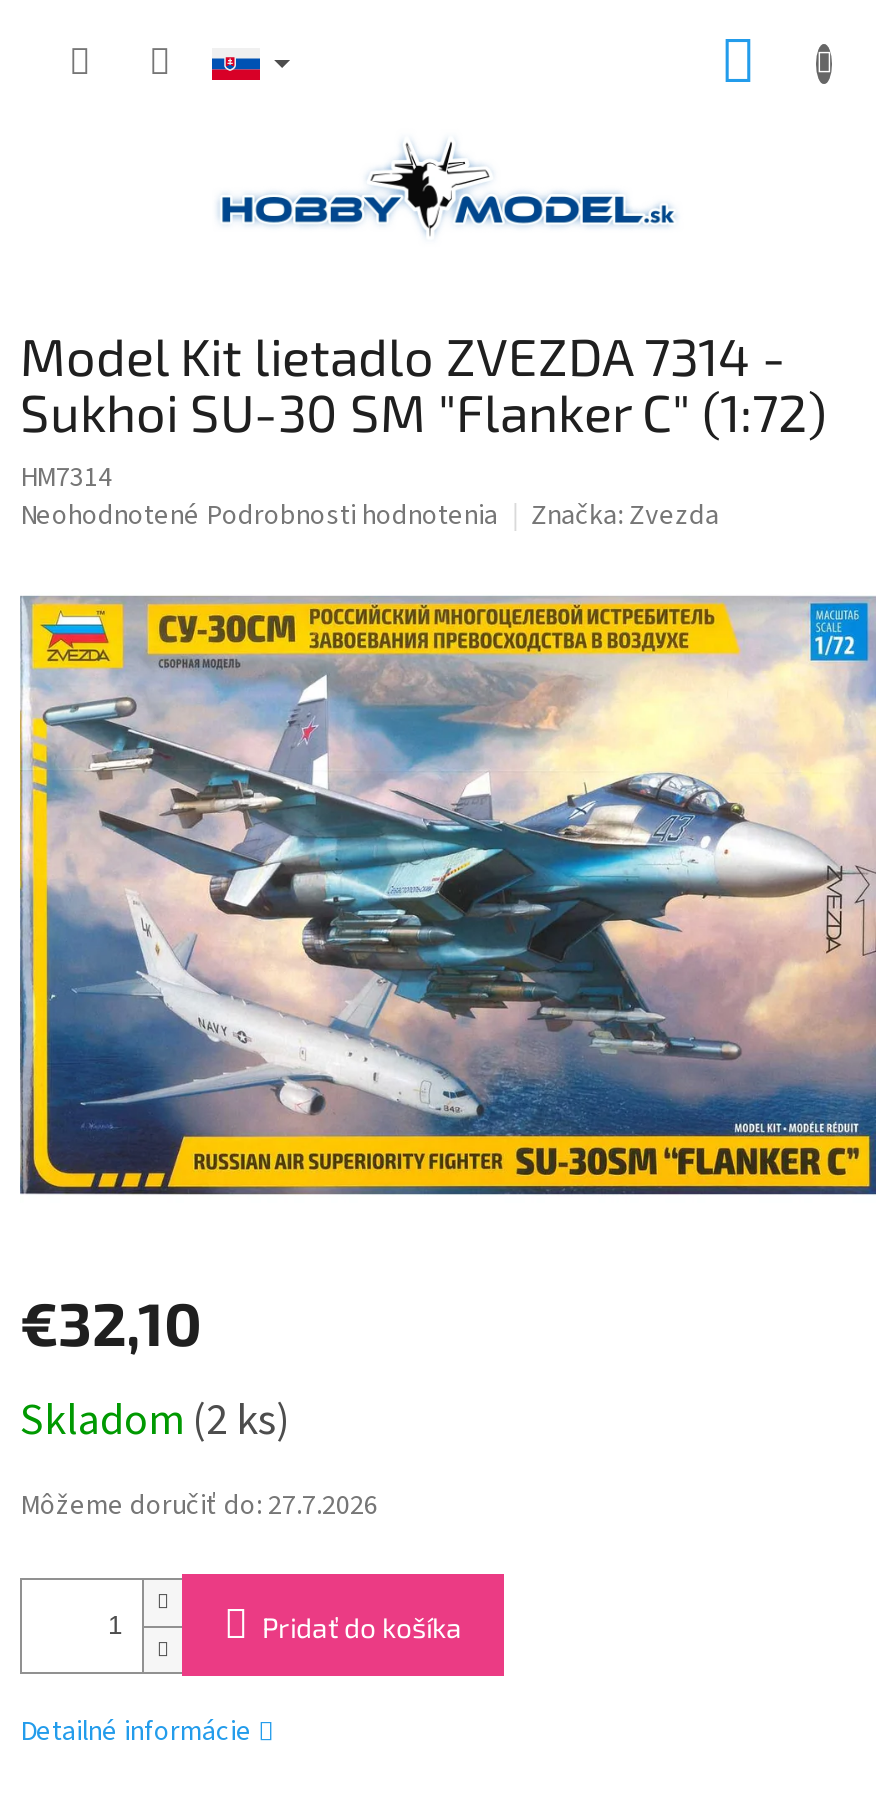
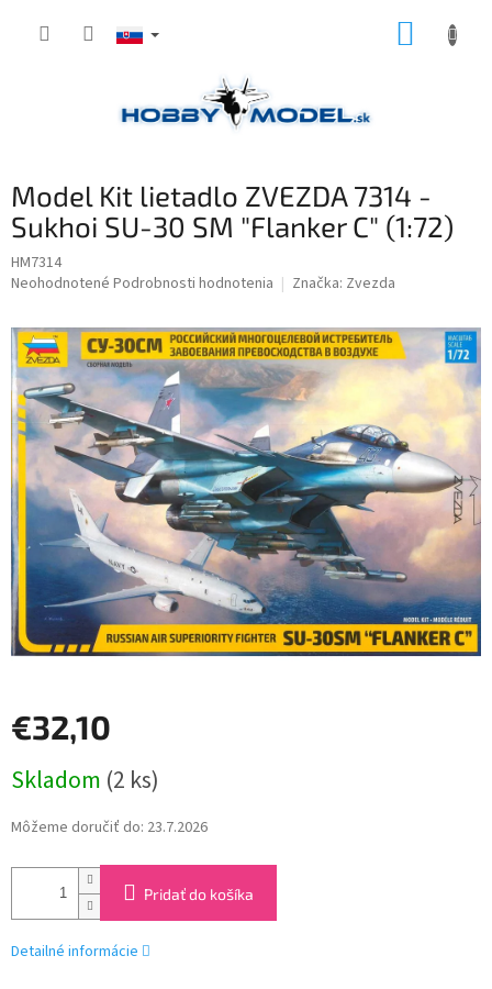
[20,1487,378,1527] Môžeme doručiť do: 27.7.2026 -> [11,817,208,839] Môžeme doručiť do: 23.7.2026

